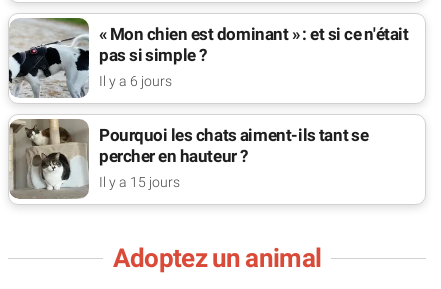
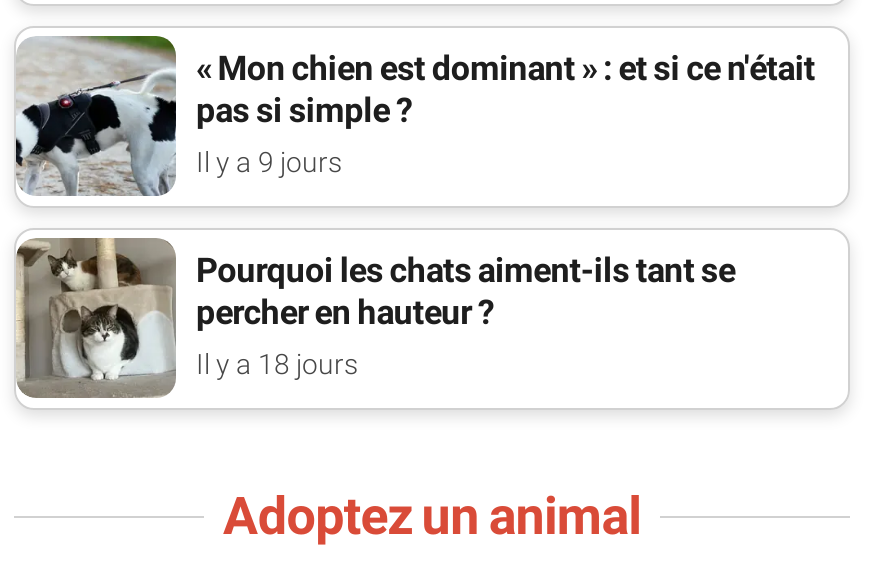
[99,72,172,88] Il y a 6 jours -> [196,145,342,177] Il y a 9 jours
[99,173,180,189] Il y a 15 jours -> [196,347,358,379] Il y a 18 jours

